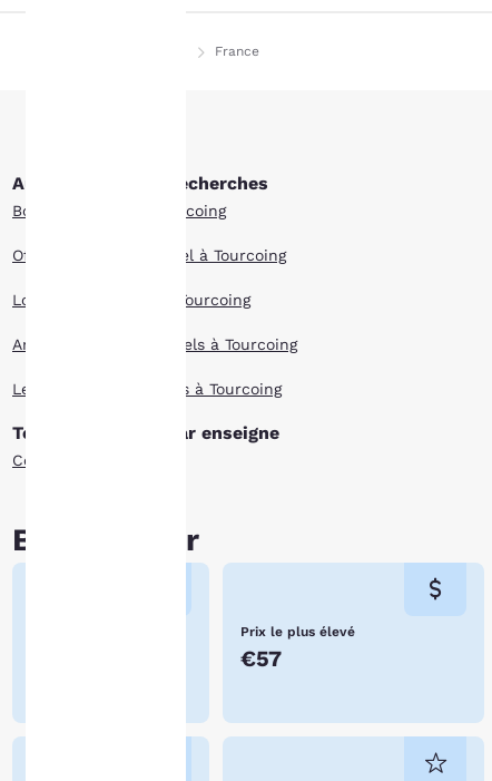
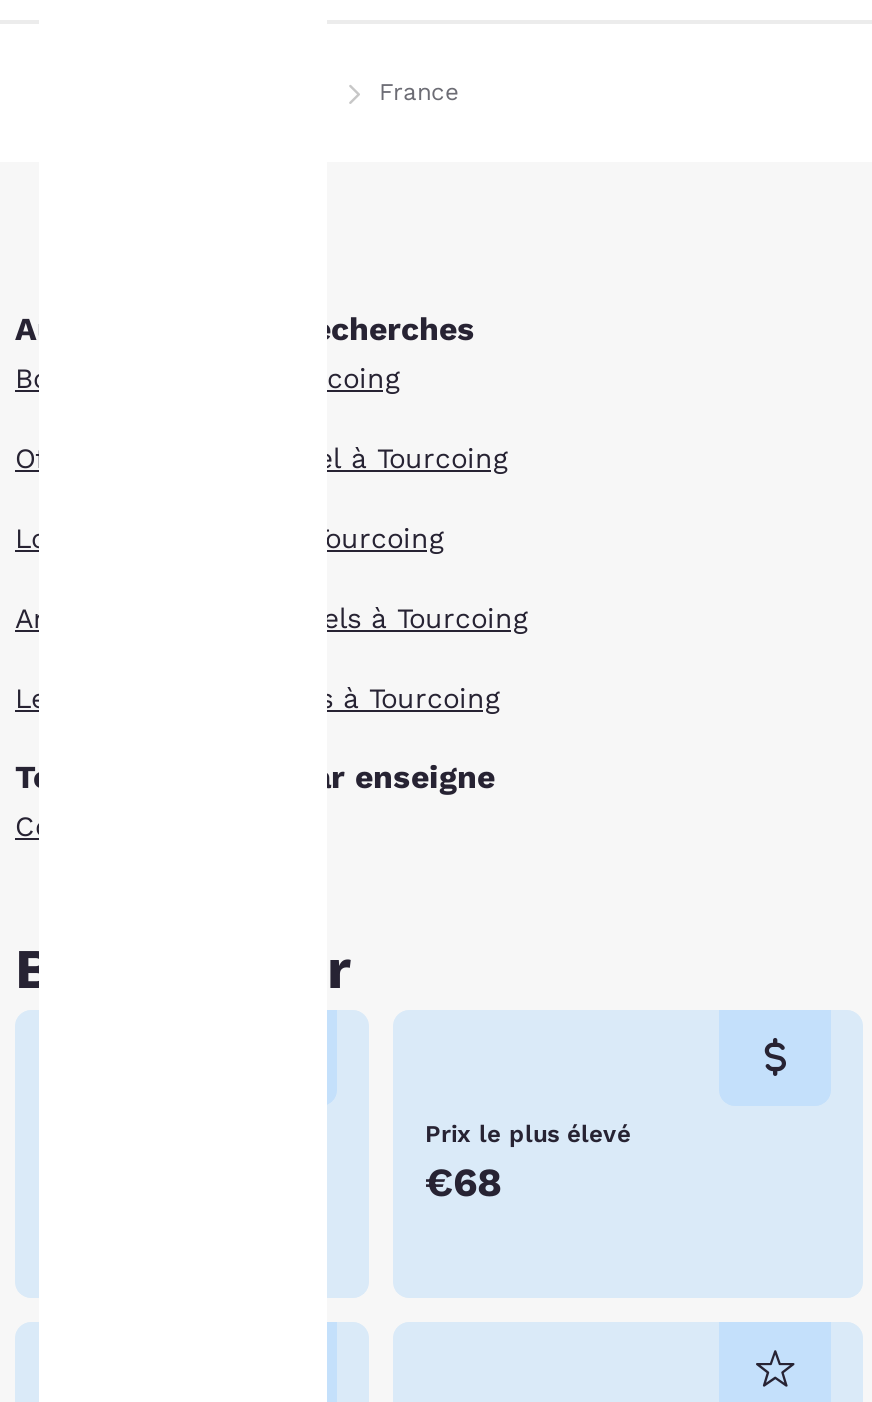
[240,645,282,672] €57 -> [425,1158,503,1206] €68

